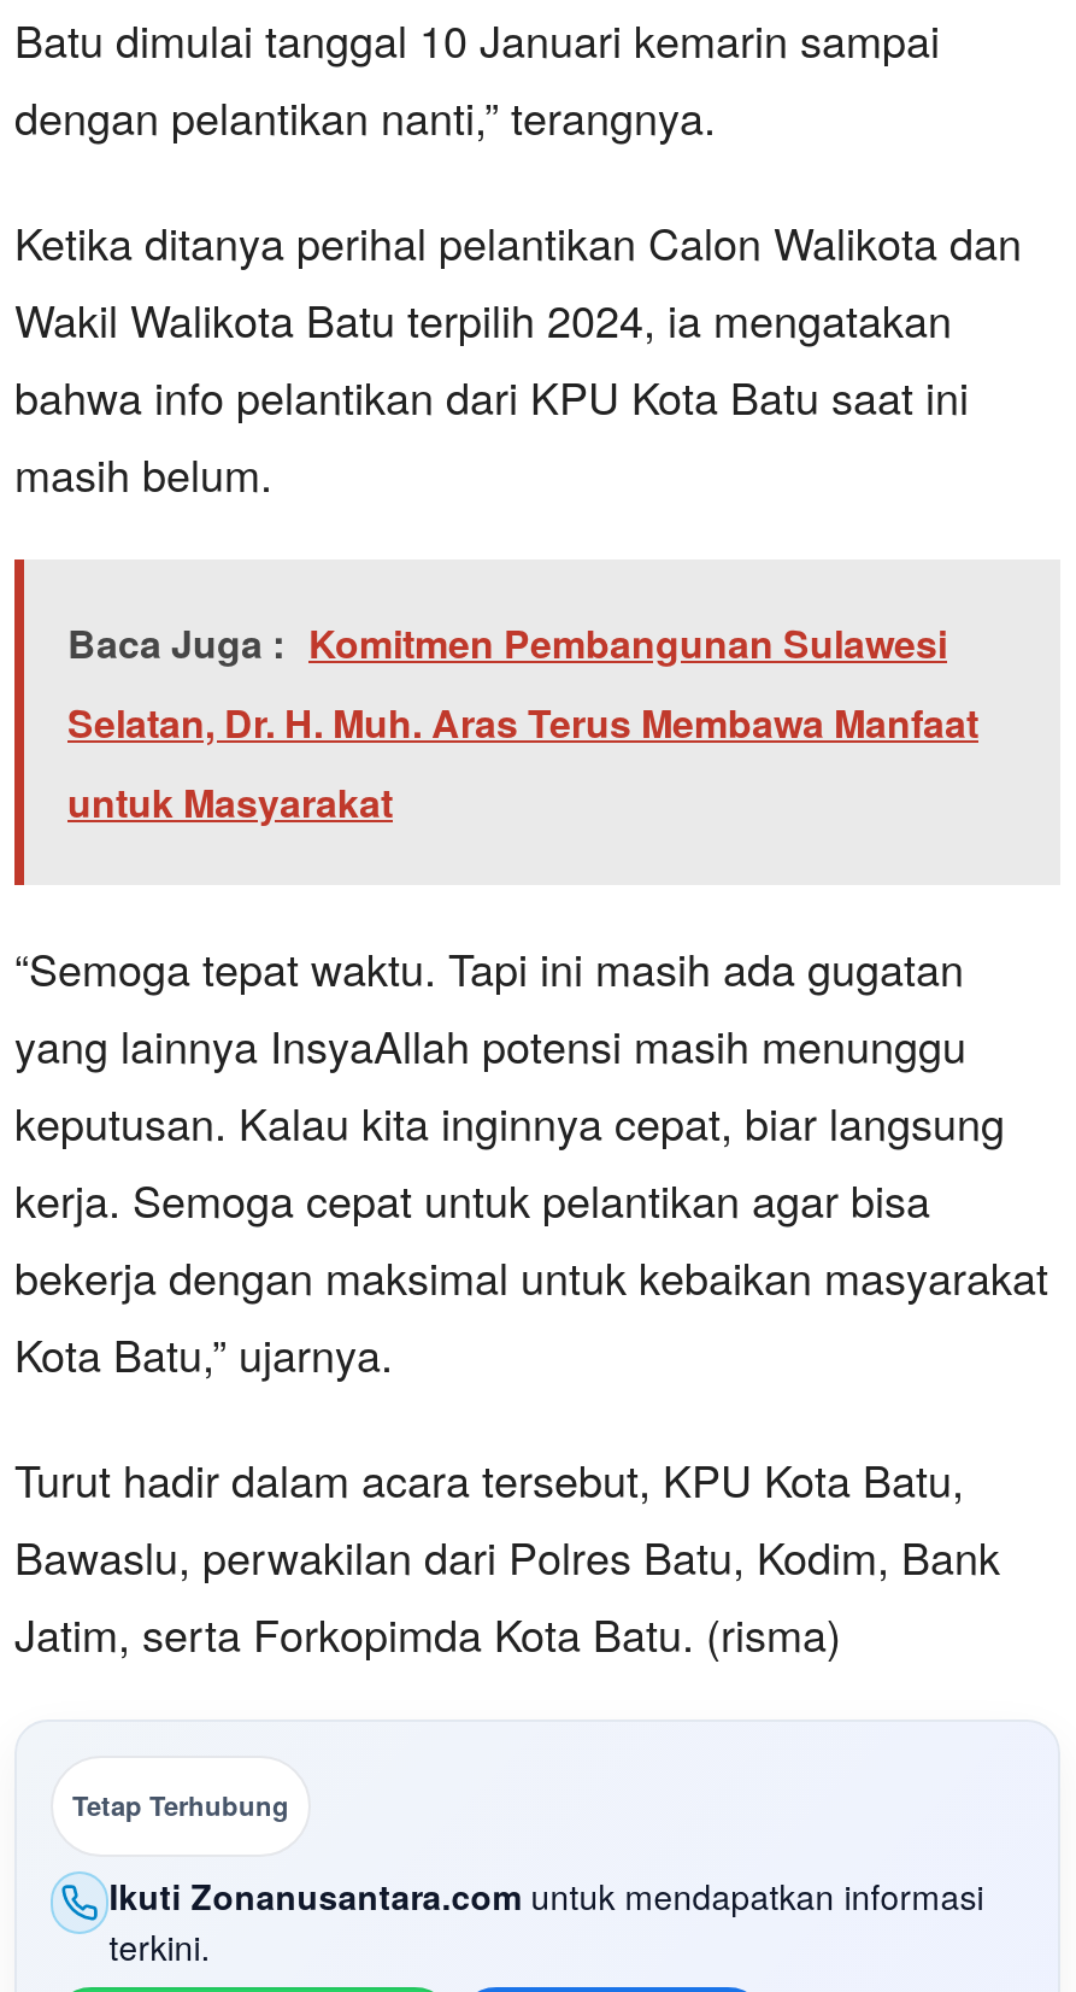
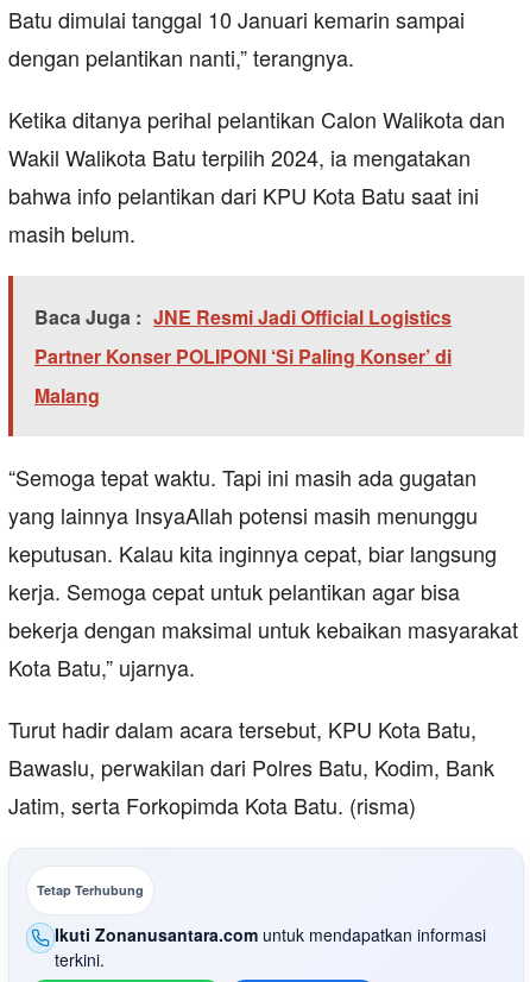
[67,615,978,830] Baca Juga : Komitmen Pembangunan Sulawesi | Selatan, Dr. H. Muh. Aras Terus Membawa Manfaat | untuk Masyarakat -> [34,303,452,409] Baca Juga : JNE Resmi Jadi Official Logistics | Partner Konser POLIPONI ‘Si Paling Konser’ di | Malang

